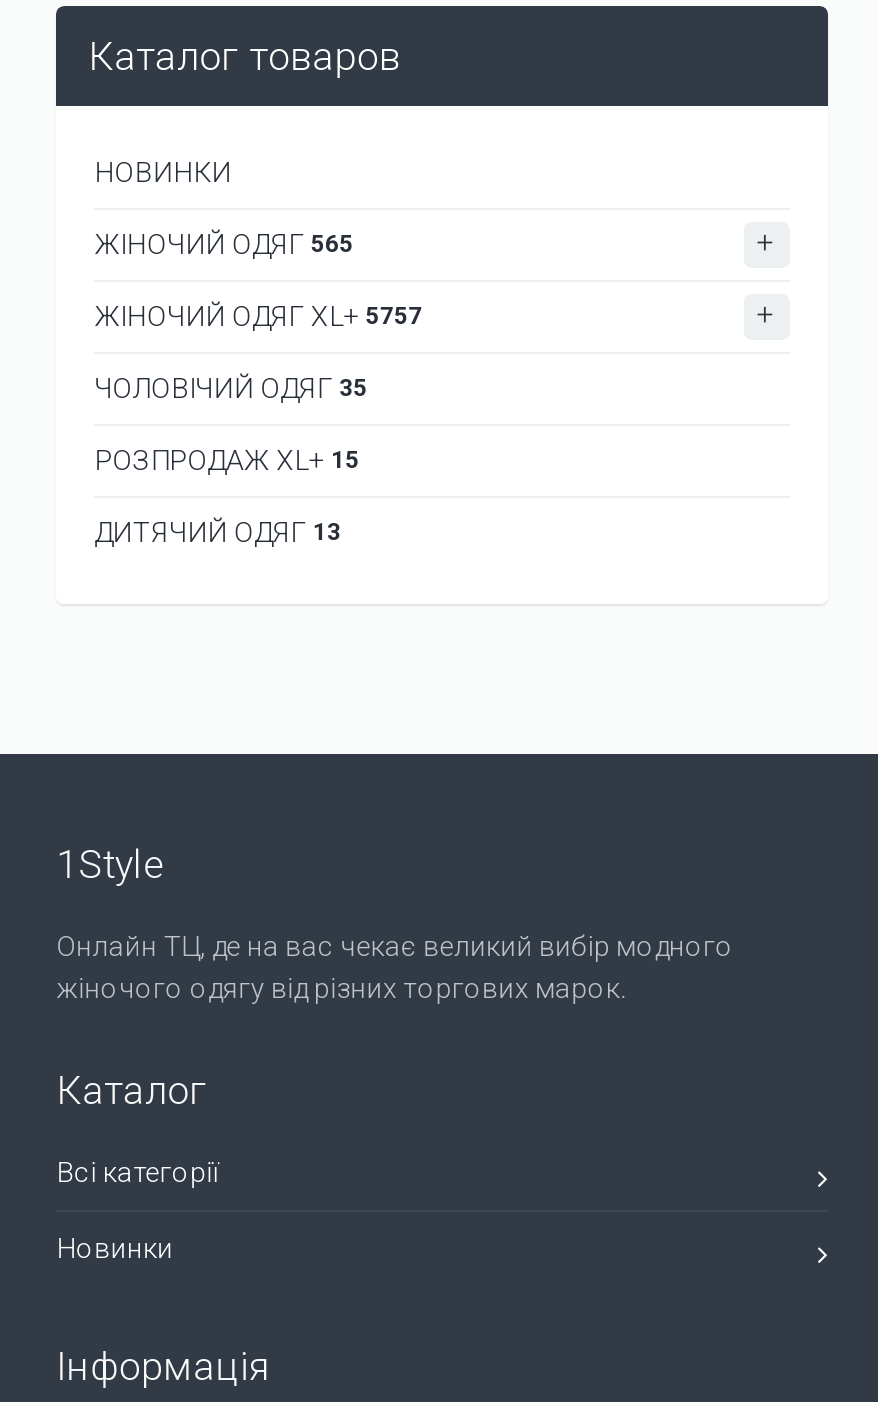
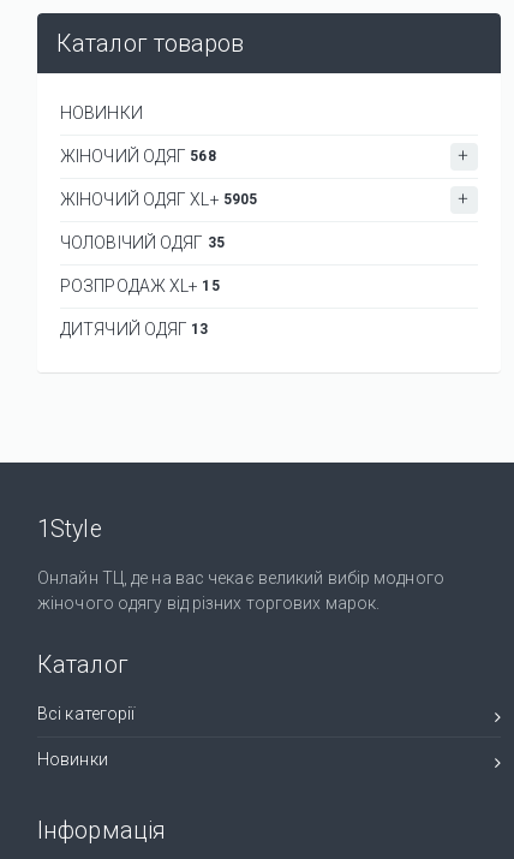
[94,227,353,259] ЖІНОЧИЙ ОДЯГ 565 -> [60,146,216,165] ЖІНОЧИЙ ОДЯГ 568
[94,299,422,331] ЖІНОЧИЙ ОДЯГ XL+ 5757 -> [60,189,257,209] ЖІНОЧИЙ ОДЯГ XL+ 5905

